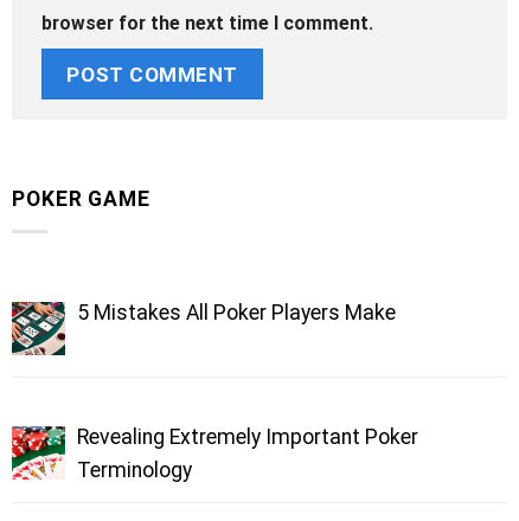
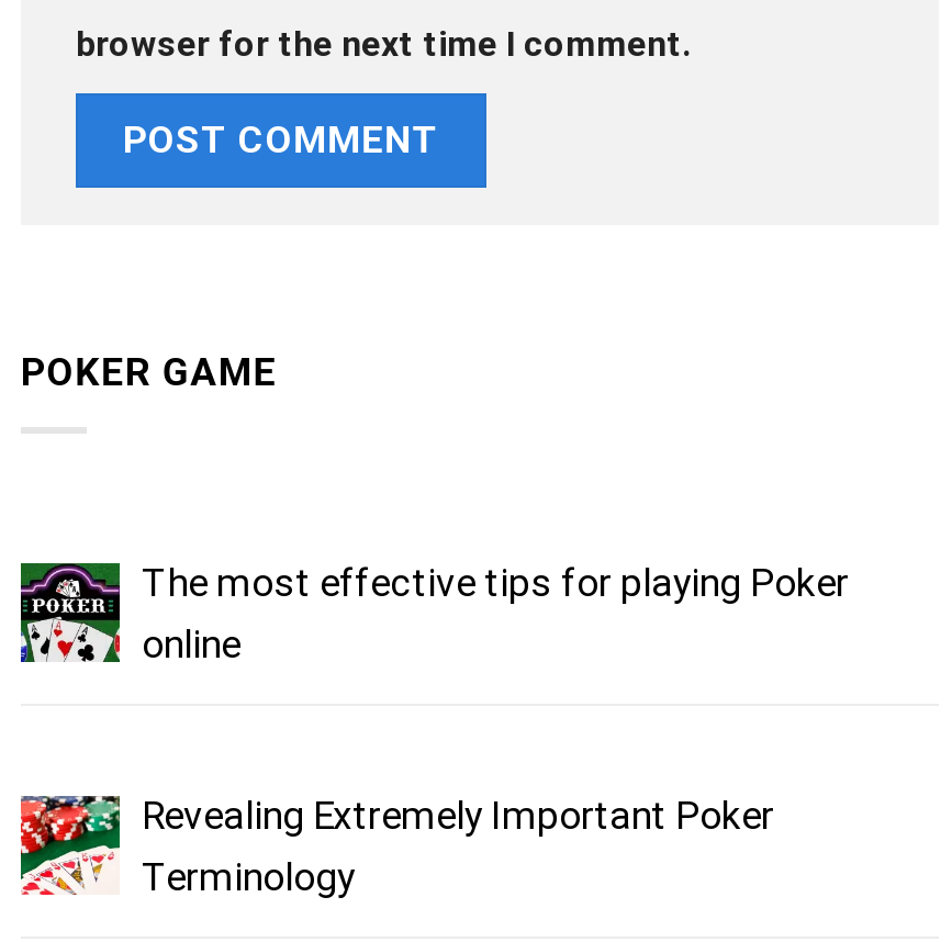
[11,301,396,356] [image] | 5 Mistakes All Poker Players Make -> [19,560,849,666] [image] | The most effective tips for playing Poker | online

